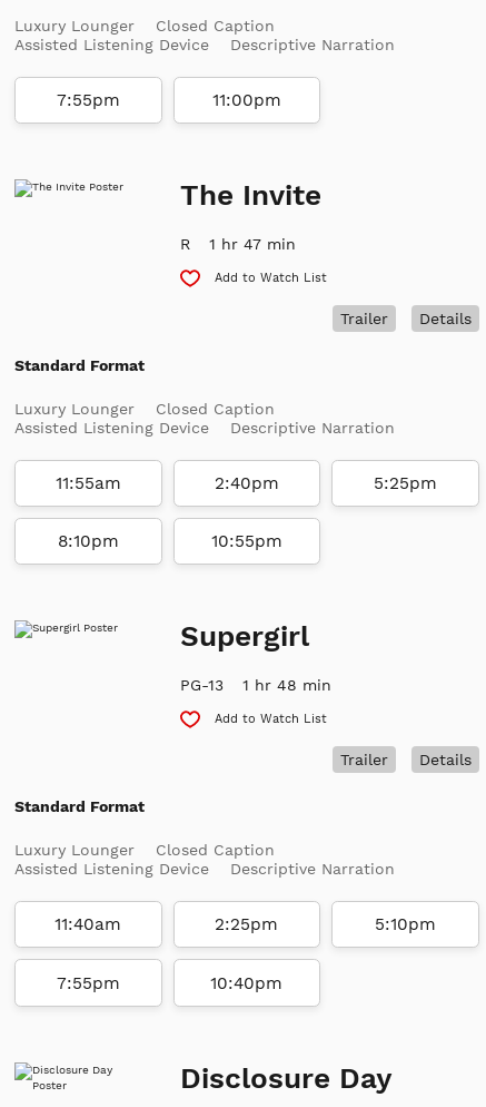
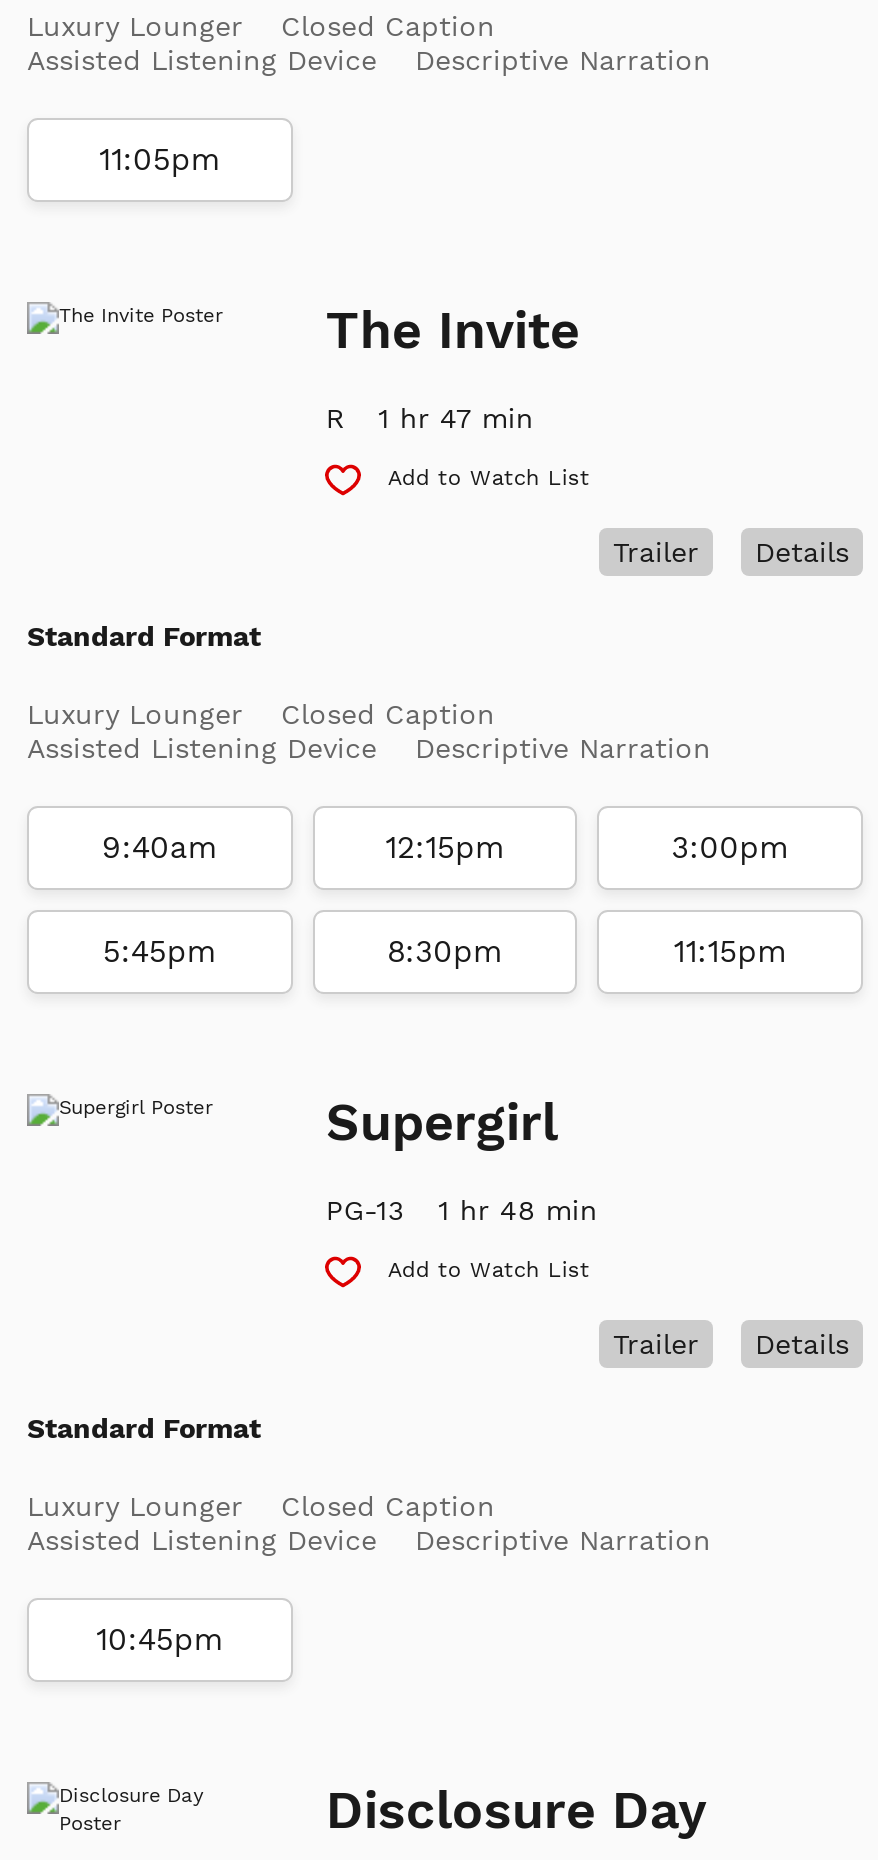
[56,90,281,110] 7:55pm | 11:00pm -> [99,142,221,178] 11:05pm
[55,473,437,493] 11:55am | 2:40pm | 5:25pm -> [102,830,789,866] 9:40am | 12:15pm | 3:00pm
[58,531,282,551] 8:10pm | 10:55pm -> [103,934,787,970] 5:45pm | 8:30pm | 11:15pm
[55,915,436,993] 11:40am | 2:25pm | 5:10pm | 7:55pm | 10:40pm -> [96,1622,224,1658] 10:45pm

